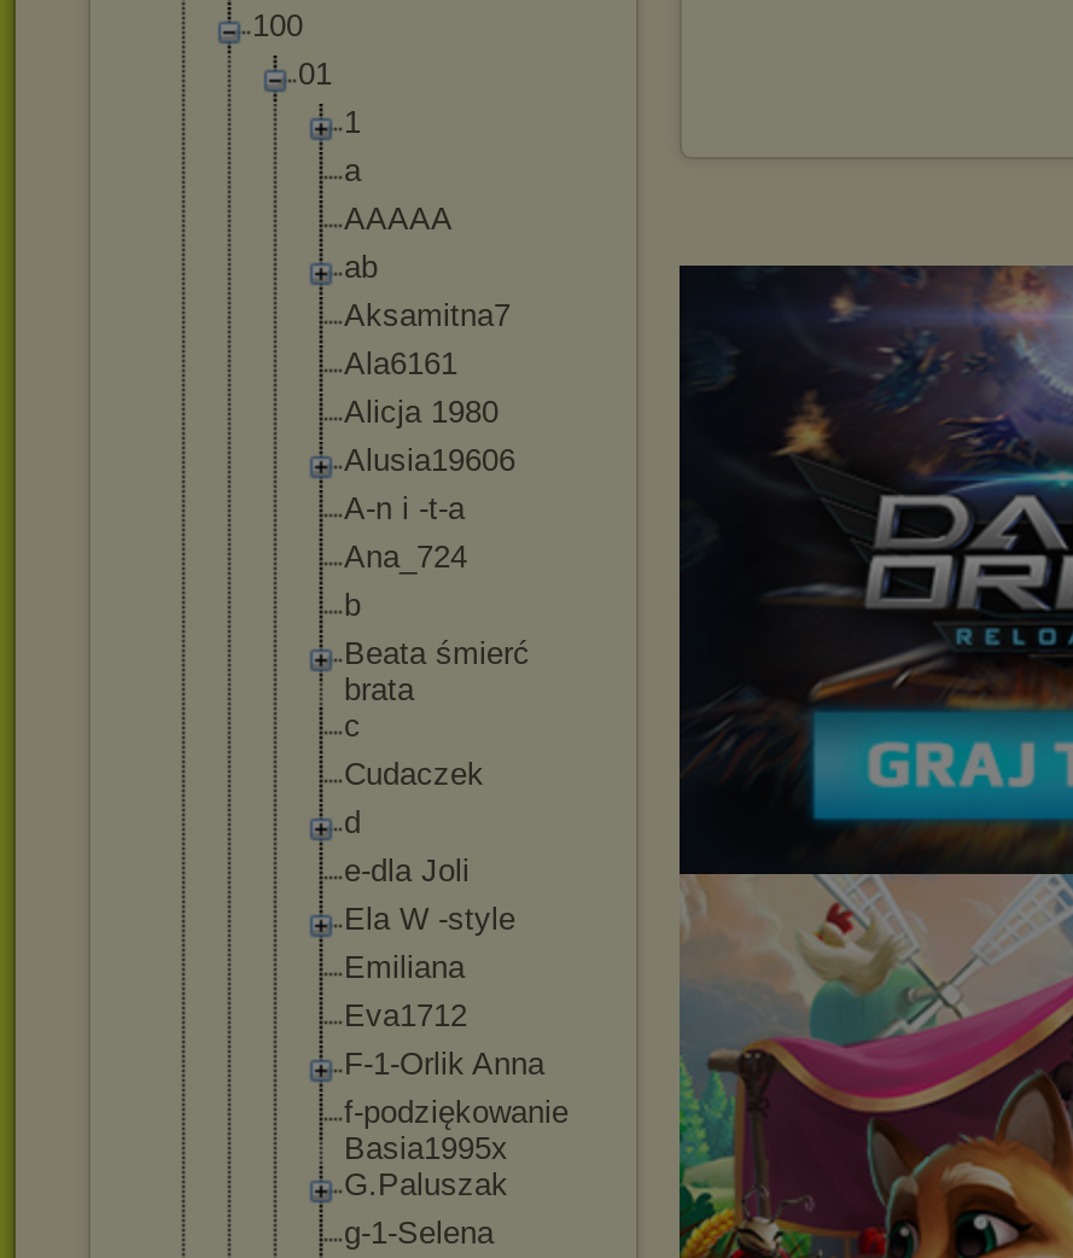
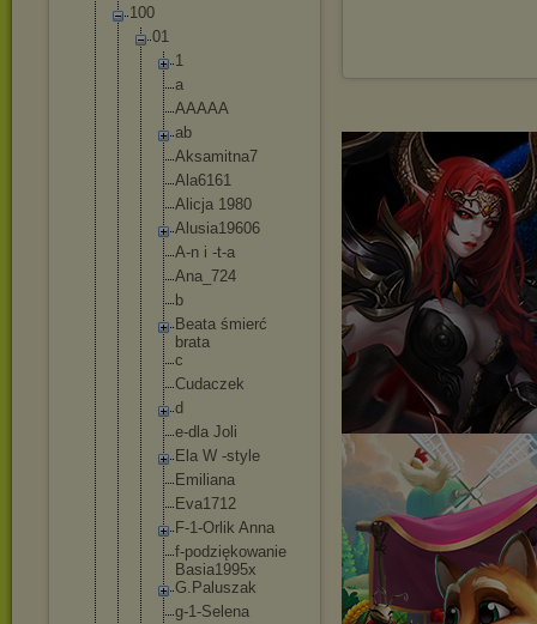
[680,263,1066,876] [image] -> [340,131,533,434] [image]

